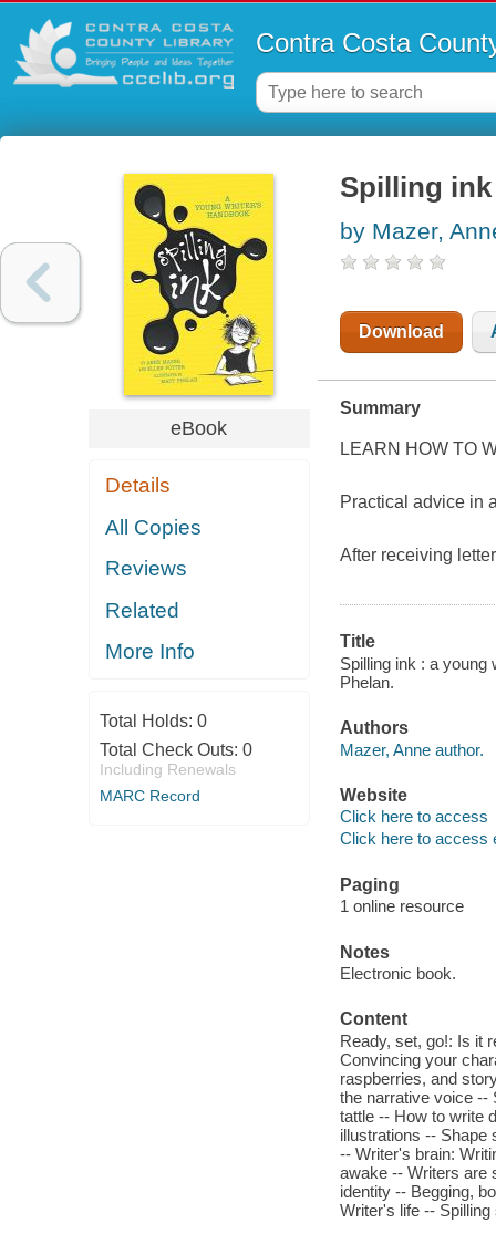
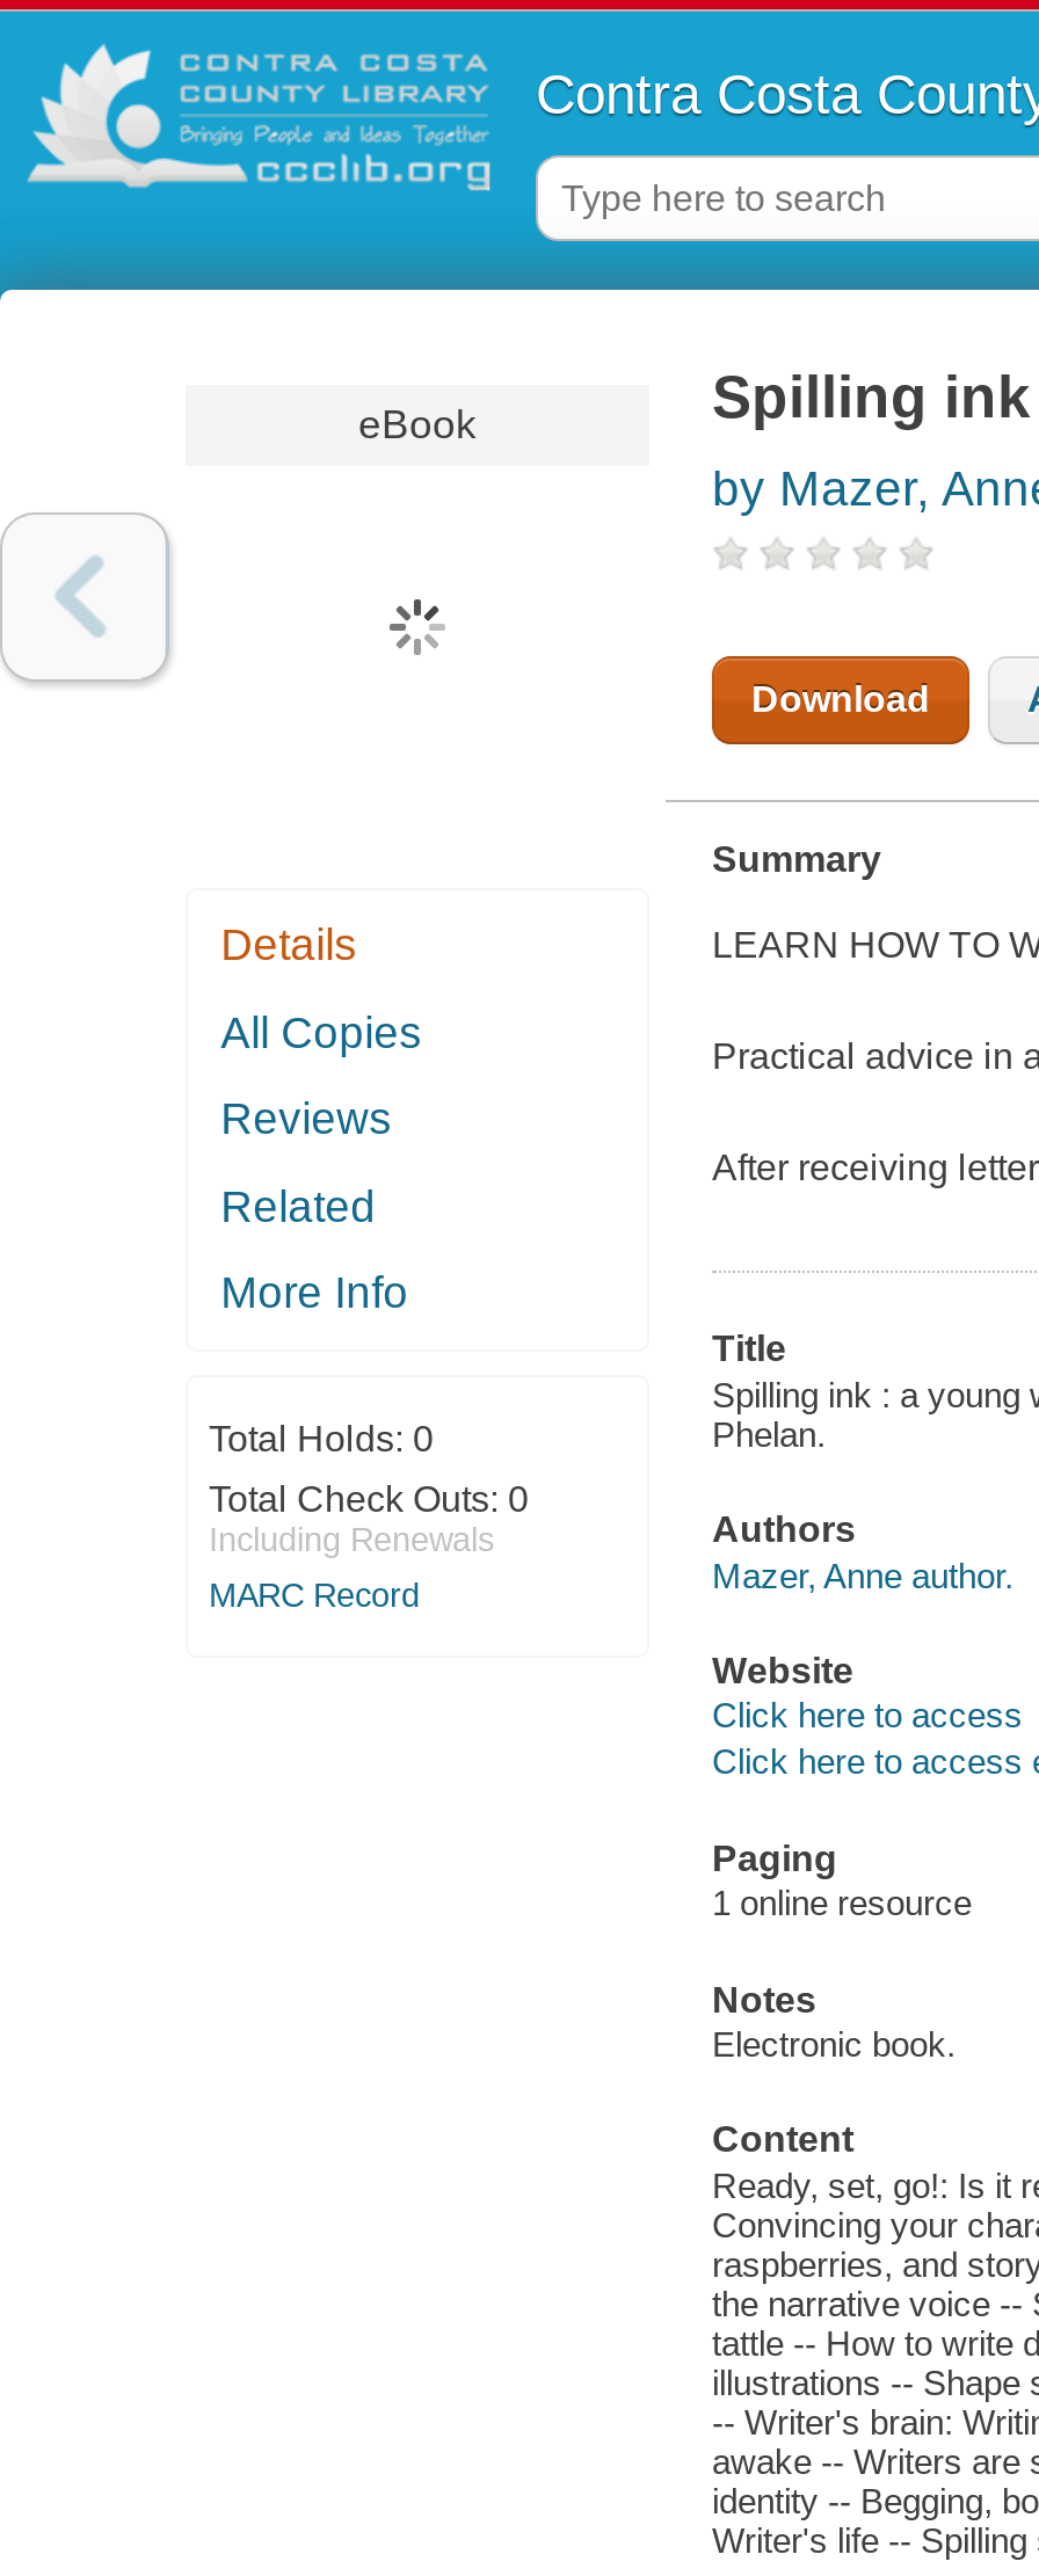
[122,173,276,400] [image] -> none
moved [171,417,228,439] -> [358,401,477,447]: eBook
moved [100,474,252,804] -> [209,921,529,1613]: Details | All Copies | Reviews | ... | Including Renewals | MARC Record

